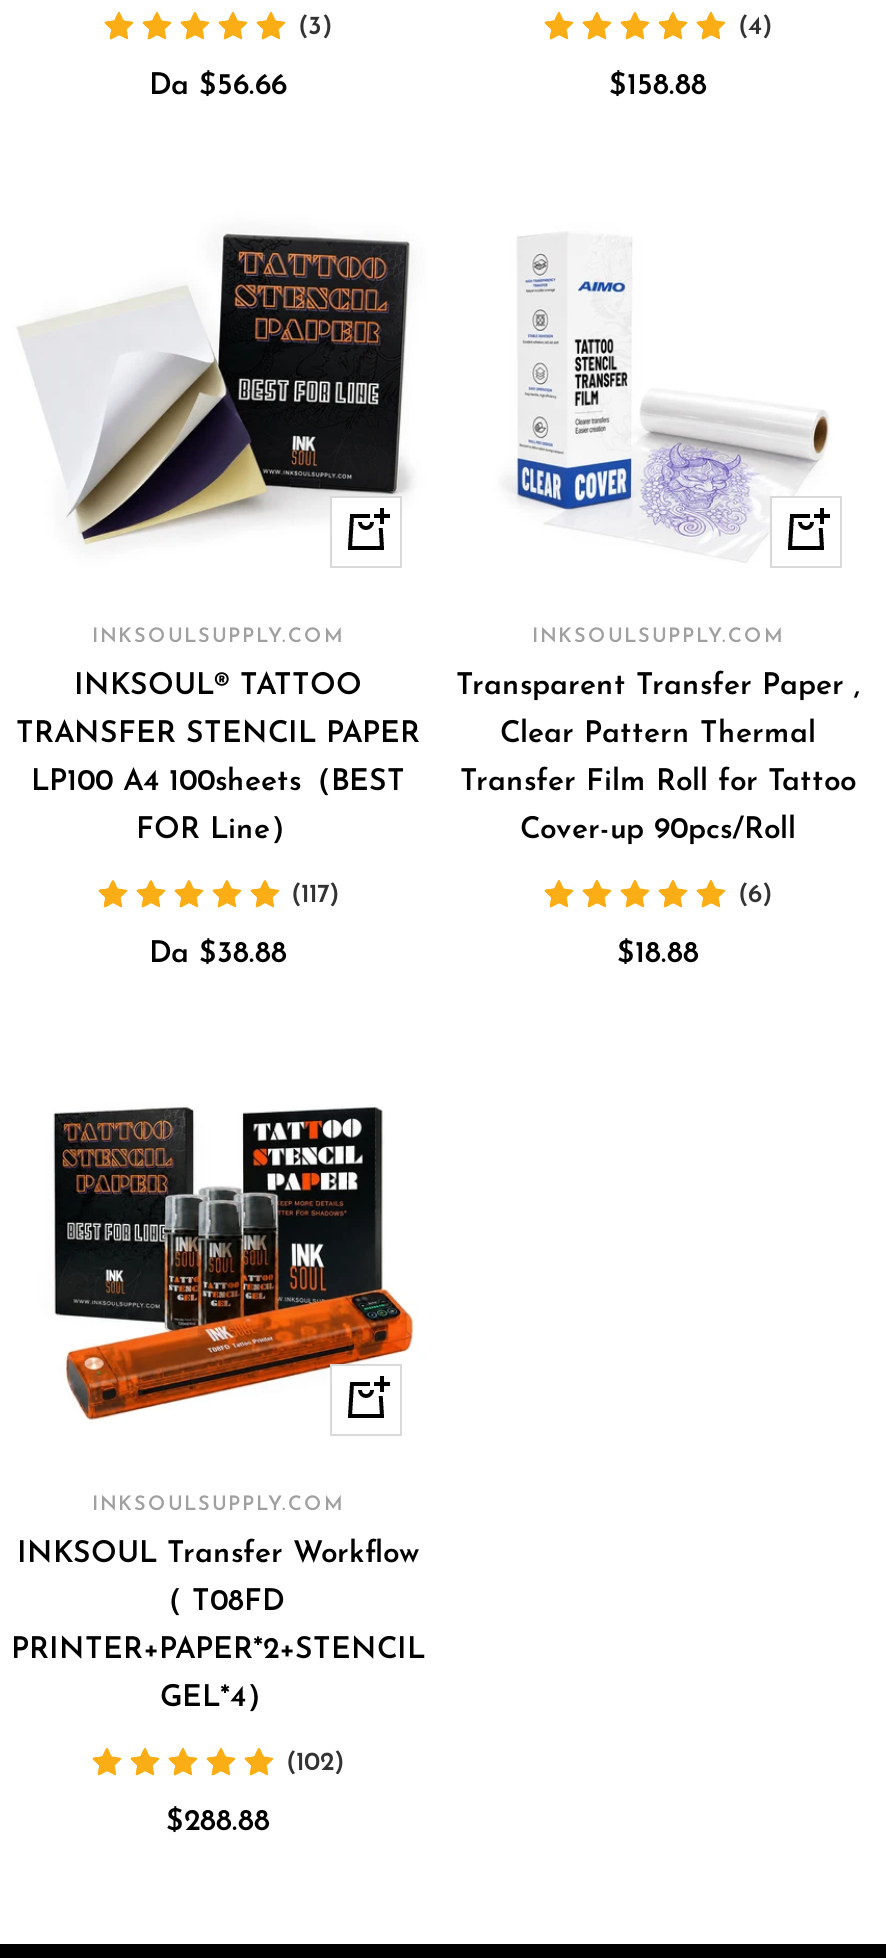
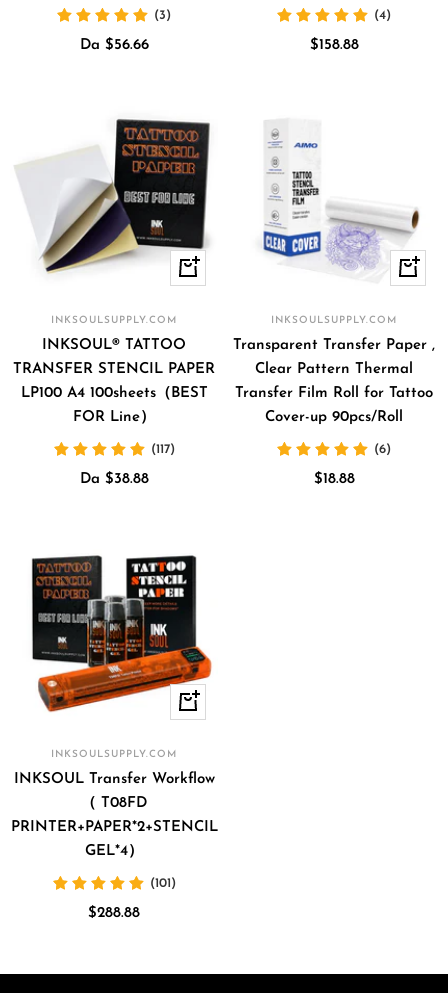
[286,1749,344,1775] (102) -> [149,877,175,890] (101)

